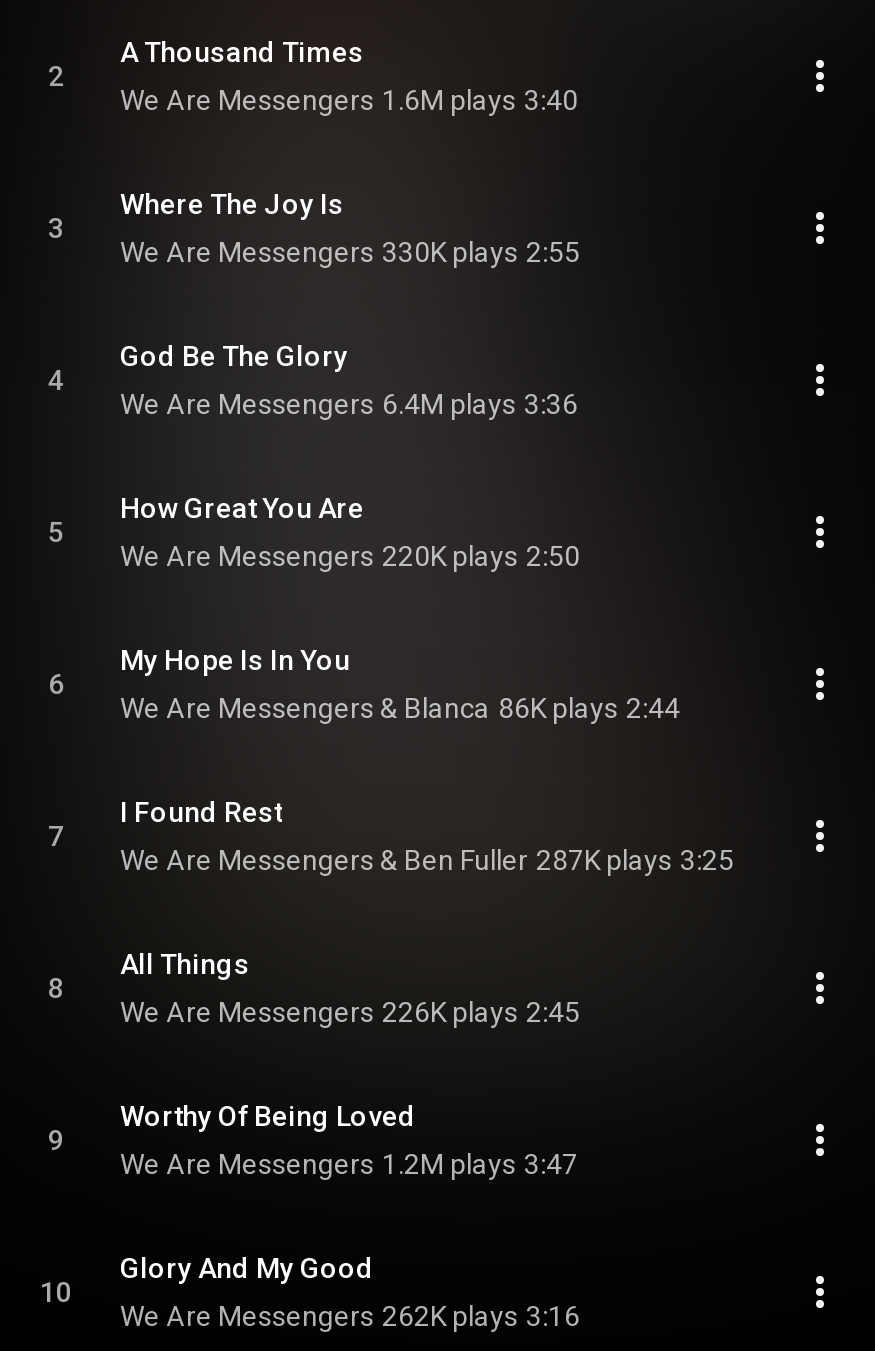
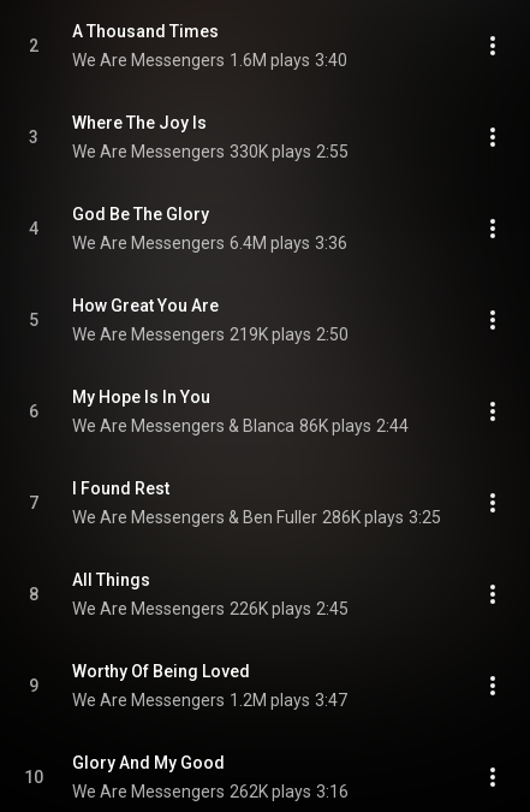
[120,540,580,572] We Are Messengers 220K plays 2:50 -> [72,325,349,344] We Are Messengers 219K plays 2:50
[120,844,734,876] We Are Messengers & Ben Fuller 287K plays 3:25 -> [72,508,441,527] We Are Messengers & Ben Fuller 286K plays 3:25

